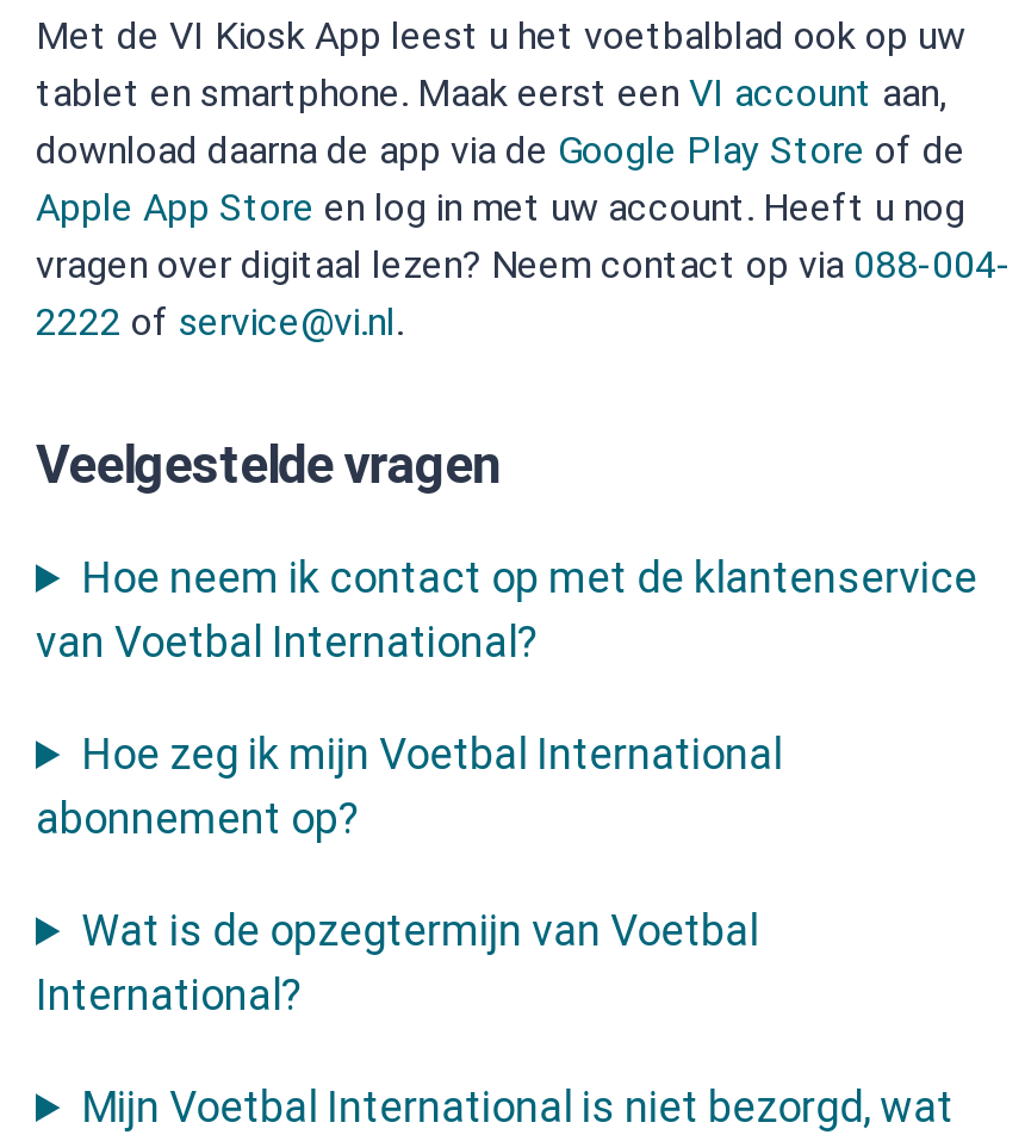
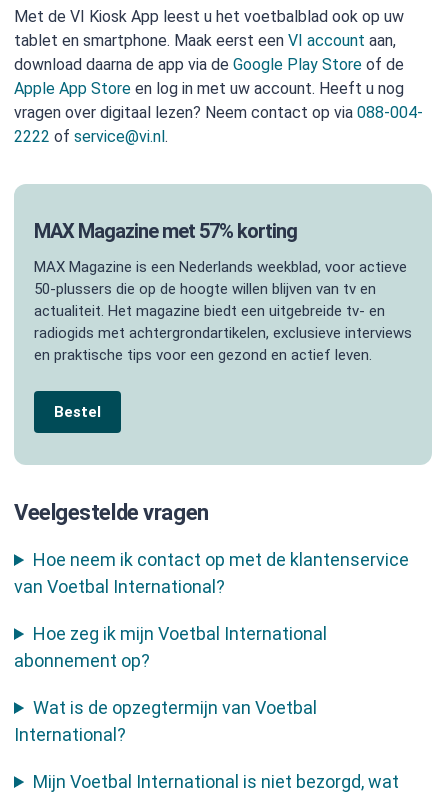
none -> [14,184,432,465] [image] | MAX Magazine met 57% korting | MAX Magazine is een Nederlands weekblad, voor actieve | 50-plussers die op de hoogte willen blijven van tv en | actualiteit. Het magazine biedt een uitgebreide tv- en | radiogids met achtergrondartikelen, exclusieve interviews | en praktische tips voor een gezond en actief leven. | Bestel

